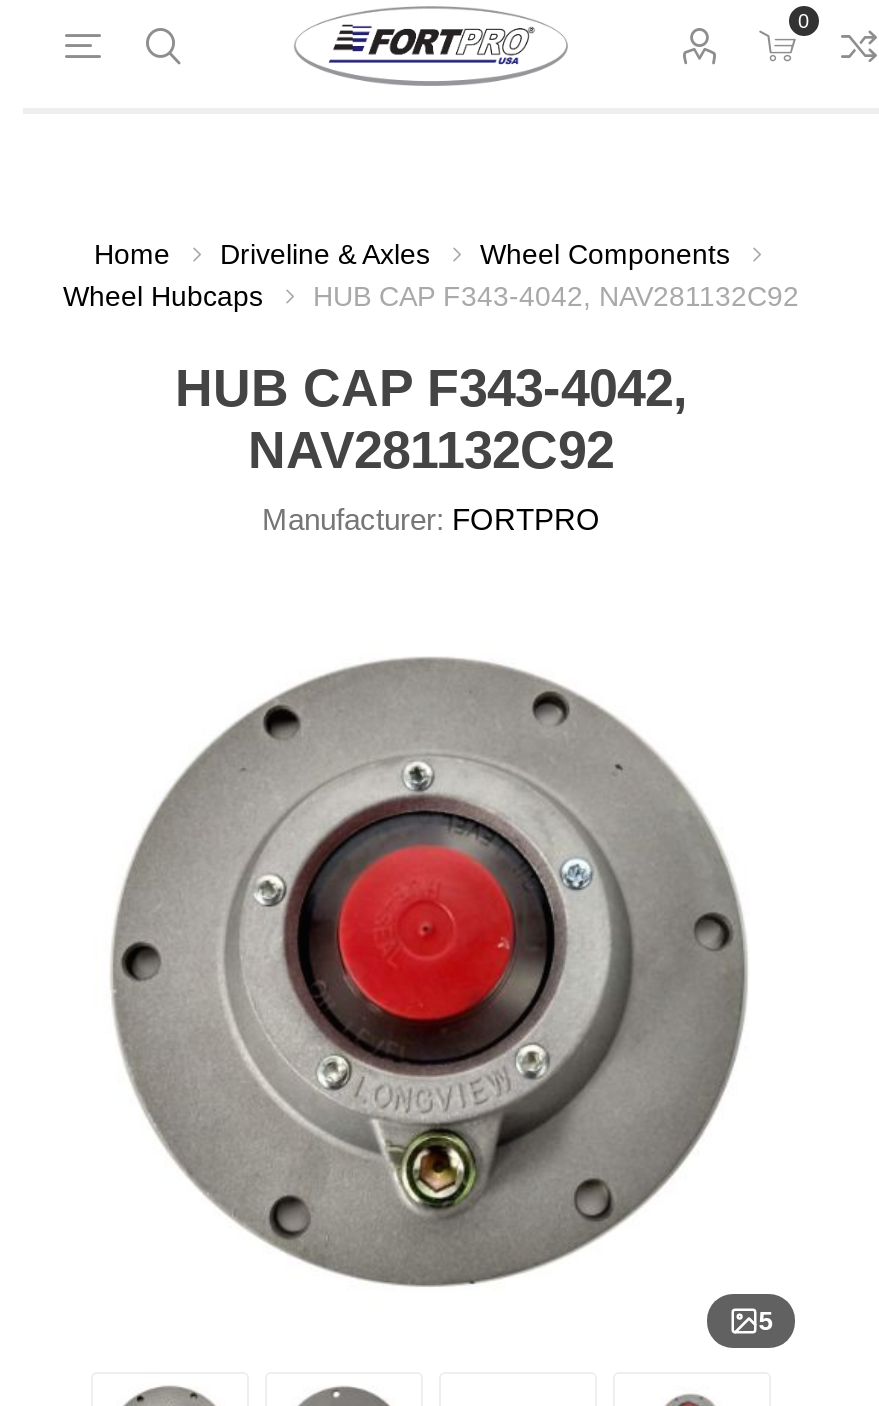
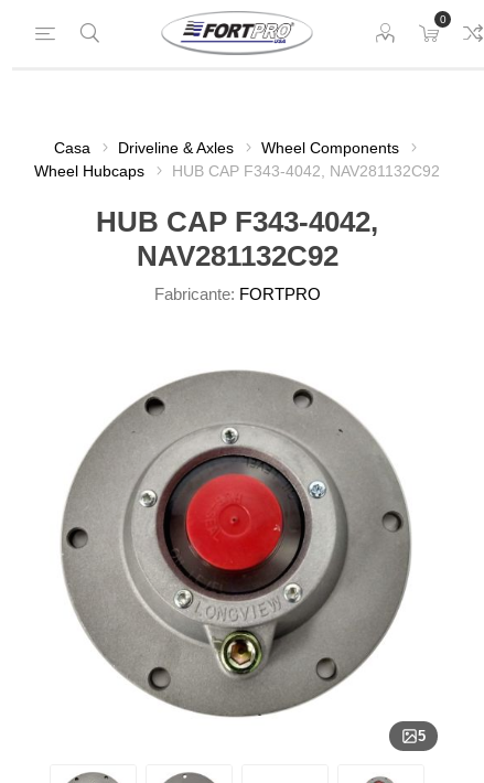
[94,238,170,270] Home -> [54,139,90,157] Casa
[262,502,600,536] Manufacturer: FORTPRO -> [154,285,320,303] Fabricante: FORTPRO

